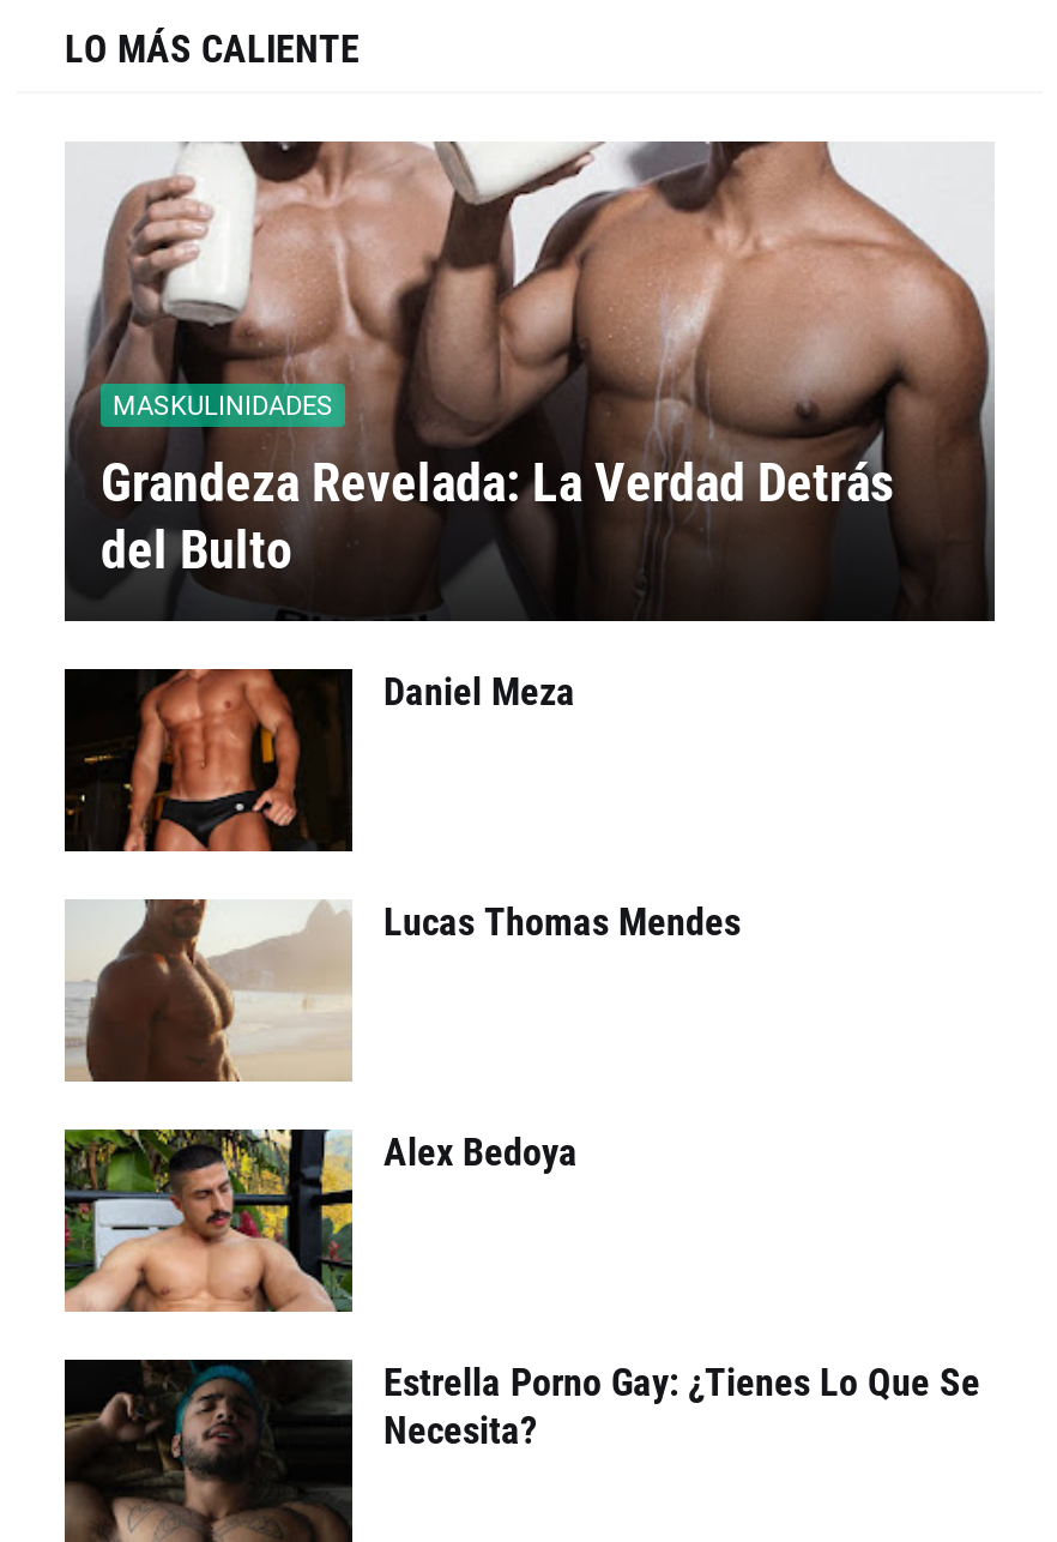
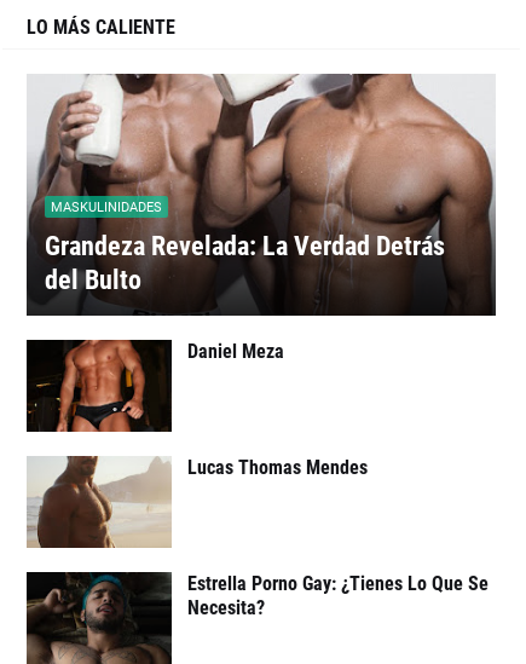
[65,1127,578,1314] [image] | Alex Bedoya -> none

